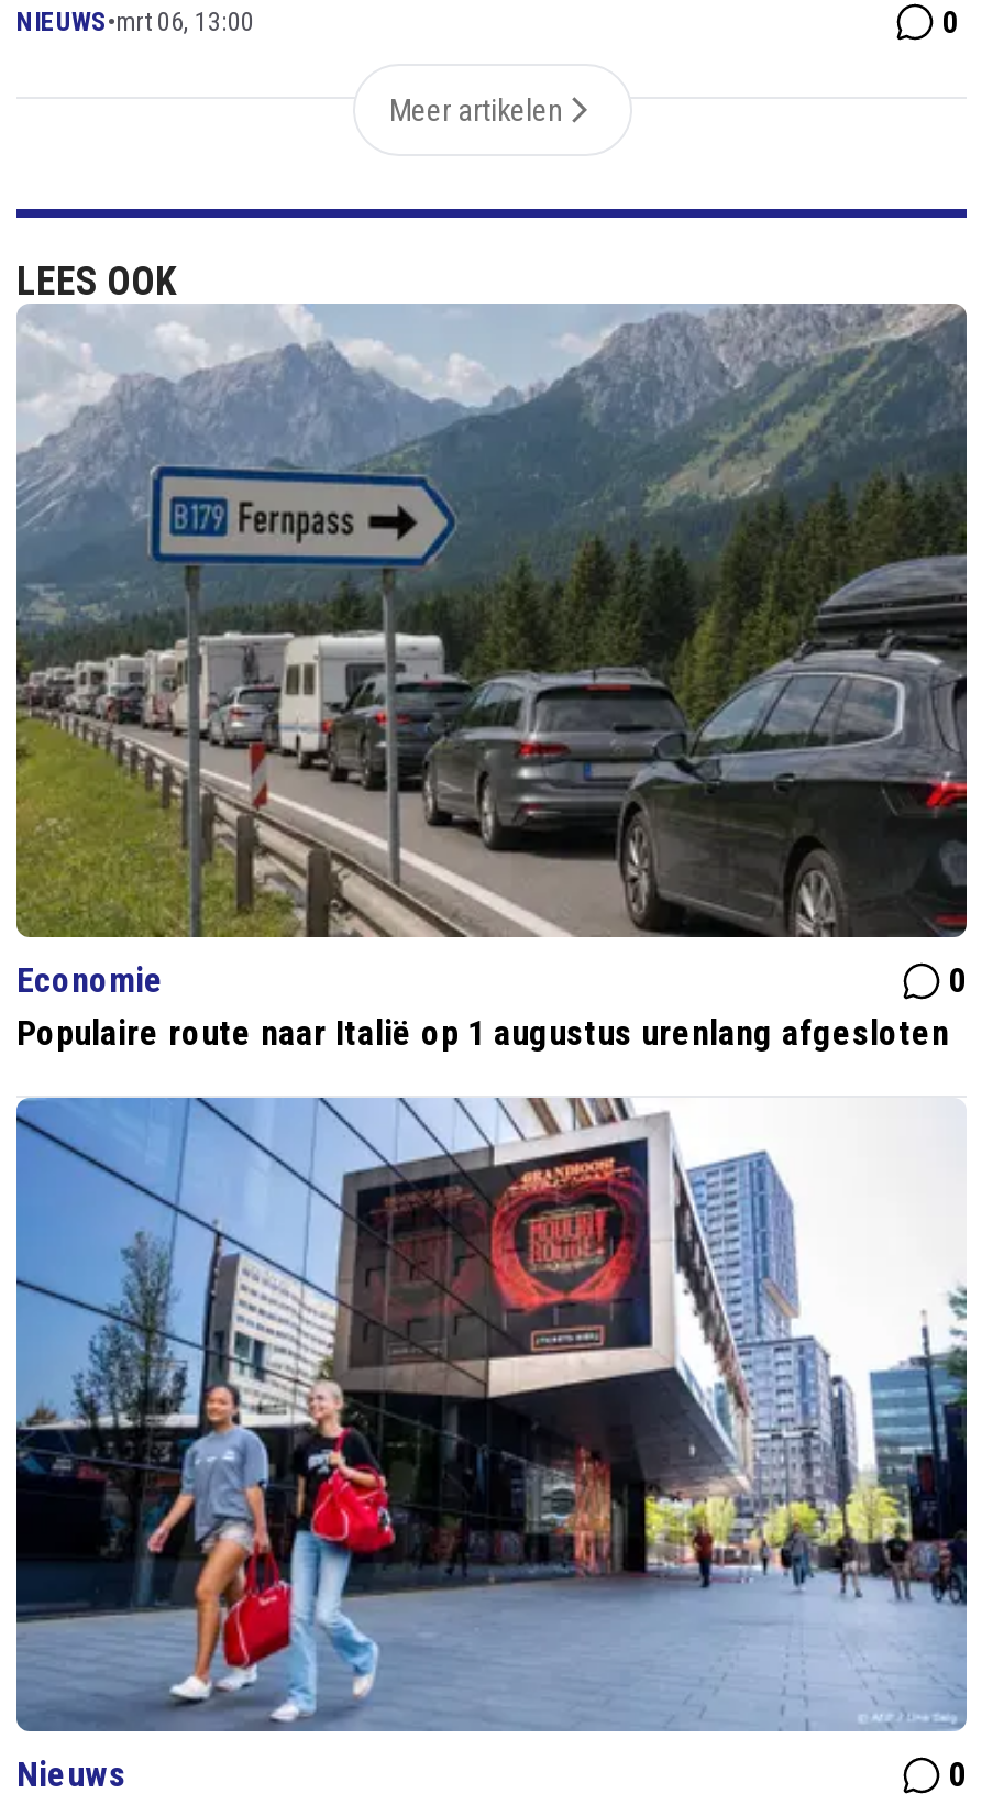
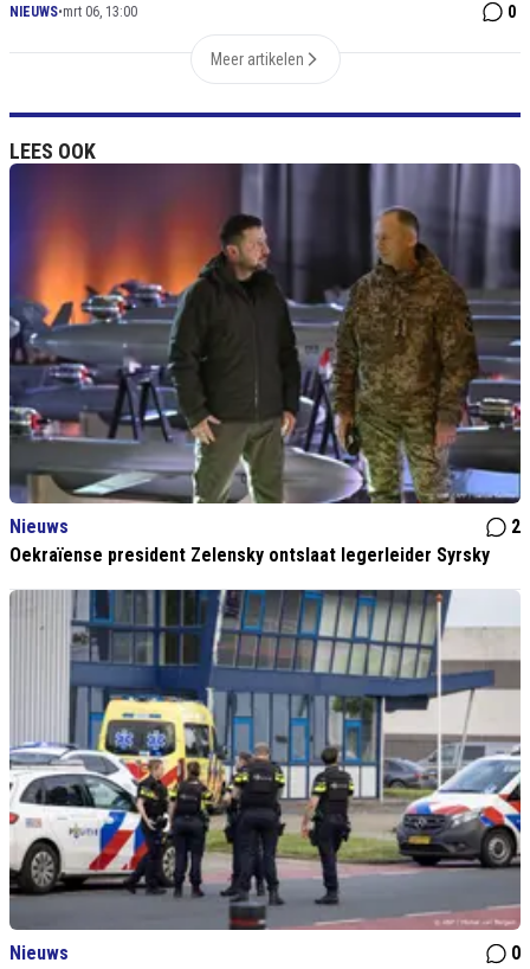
[16,304,969,1054] [image] | Economie | 0 | Populaire route naar Italië op 1 augustus urenlang afgesloten -> [9,162,522,566] [image] | Nieuws | 2 | Oekraïense president Zelensky ontslaat legerleider Syrsky
[14,1096,969,1731] [image] -> [8,589,522,930] [image]

